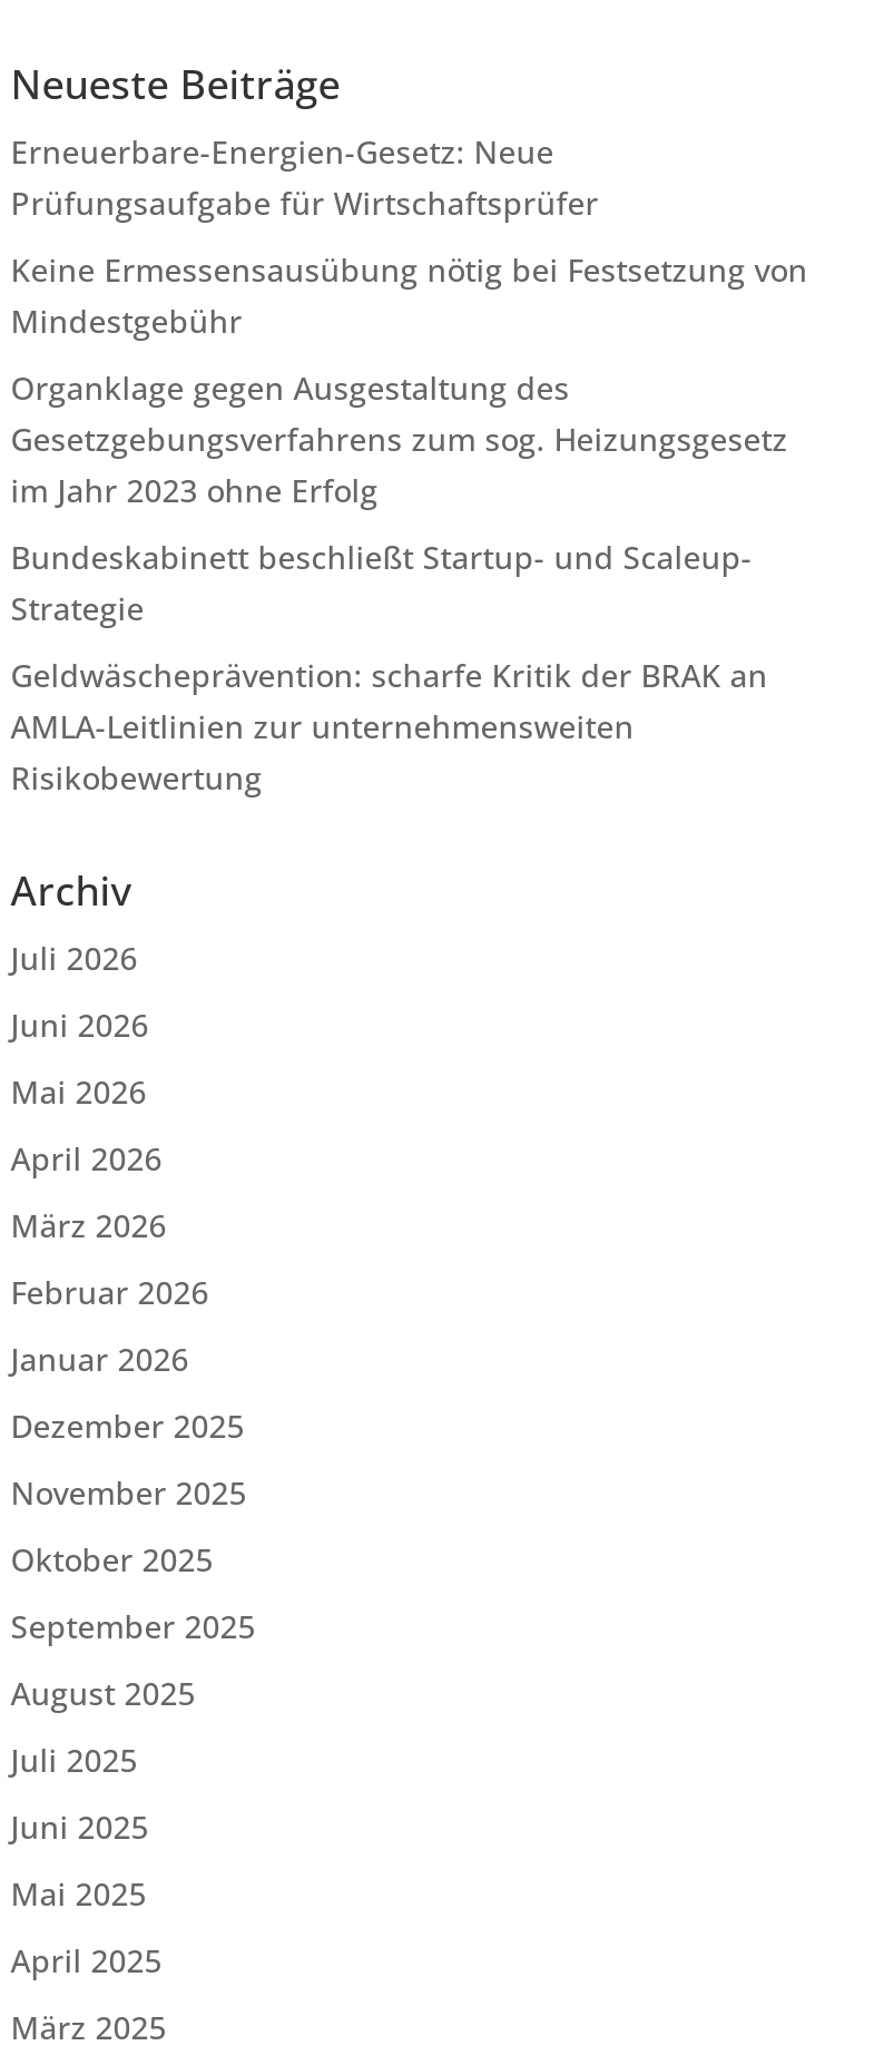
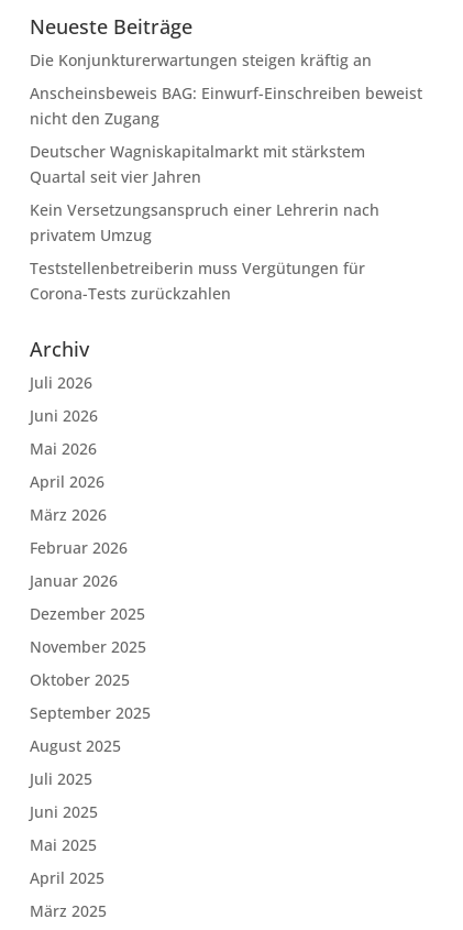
[11,130,599,224] Erneuerbare-Energien-Gesetz: Neue | Prüfungsaufgabe für Wirtschaftsprüfer -> [29,50,371,70] Die Konjunkturerwartungen steigen kräftig an
[11,248,808,342] Keine Ermessensausübung nötig bei Festsetzung von | Mindestgebühr -> [29,83,422,129] Anscheinsbeweis BAG: Einwurf-Einschreiben beweist | nicht den Zugang
[11,366,788,511] Organklage gegen Ausgestaltung des | Gesetzgebungsverfahrens zum sog. Heizungsgesetz | im Jahr 2023 ohne Erfolg -> [29,141,365,187] Deutscher Wagniskapitalmarkt mit stärkstem | Quartal seit vier Jahren
[11,536,752,629] Bundeskabinett beschließt Startup- und Scaleup- | Strategie -> [29,199,379,245] Kein Versetzungsanspruch einer Lehrerin nach | privatem Umzug
[11,654,768,799] Geldwäscheprävention: scharfe Kritik der BRAK an | AMLA-Leitlinien zur unternehmensweiten | Risikobewertung -> [29,258,365,304] Teststellenbetreiberin muss Vergütungen für | Corona-Tests zurückzahlen

